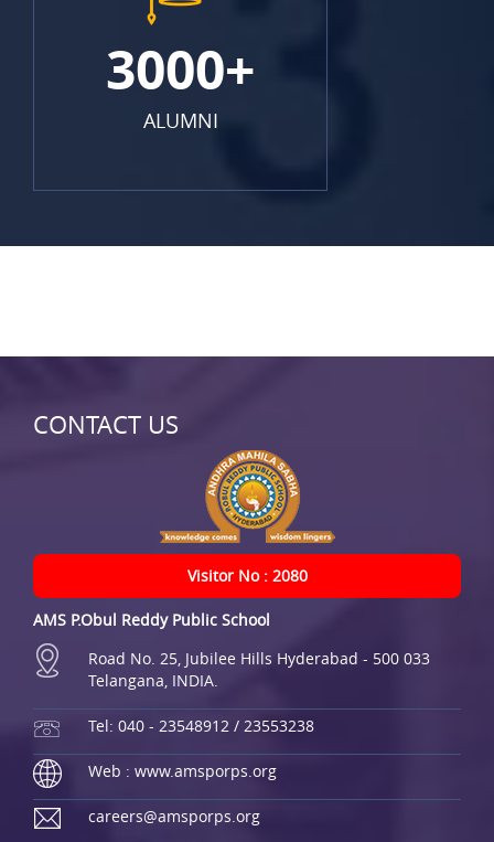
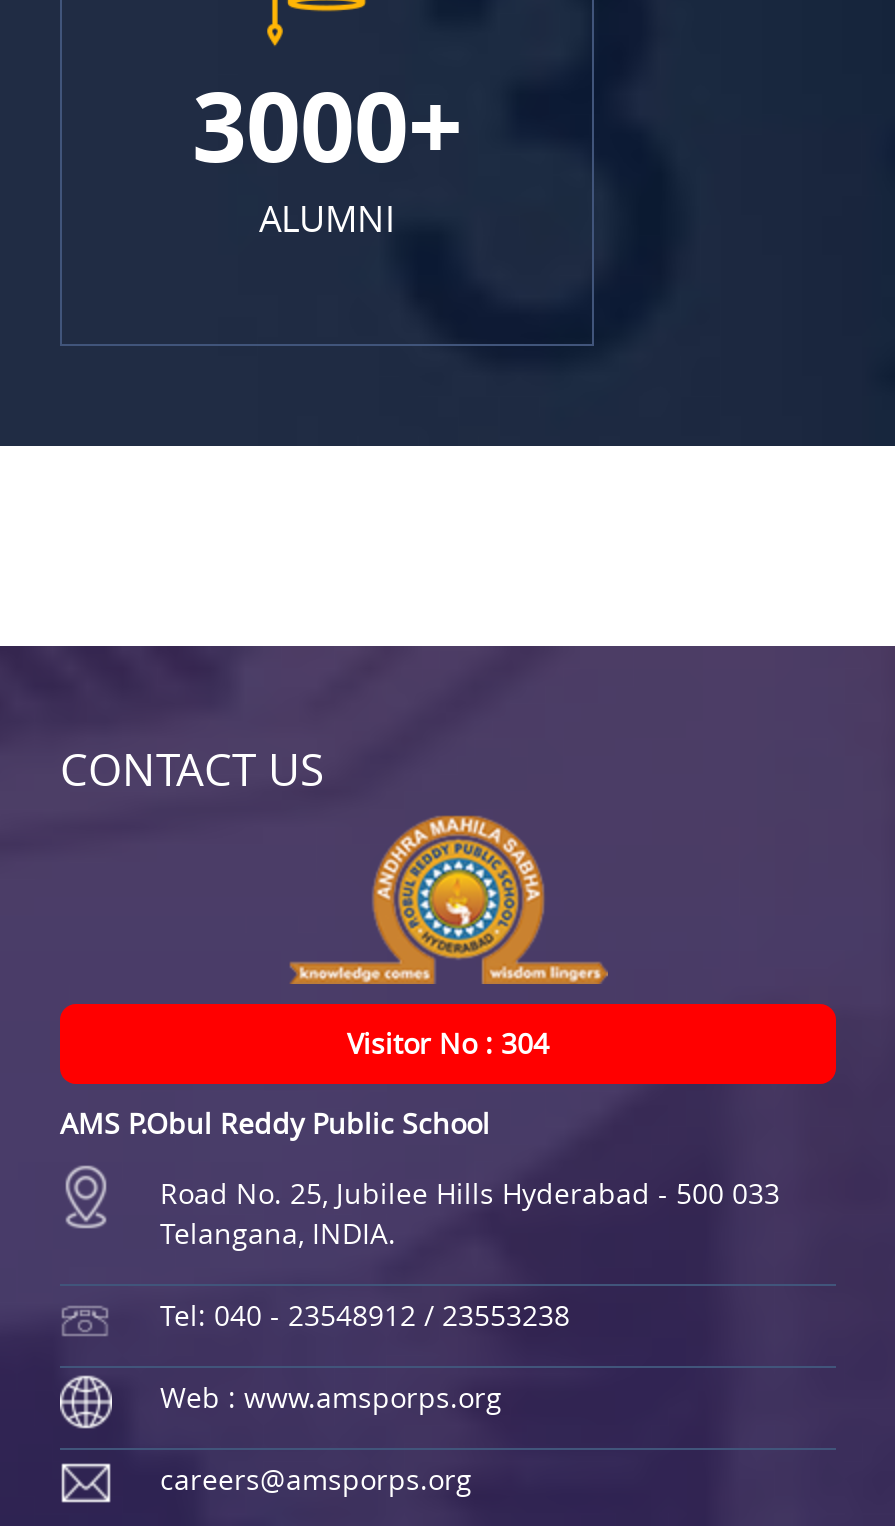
[187,565,307,586] Visitor No : 2080 -> [347,1024,549,1062] Visitor No : 304

